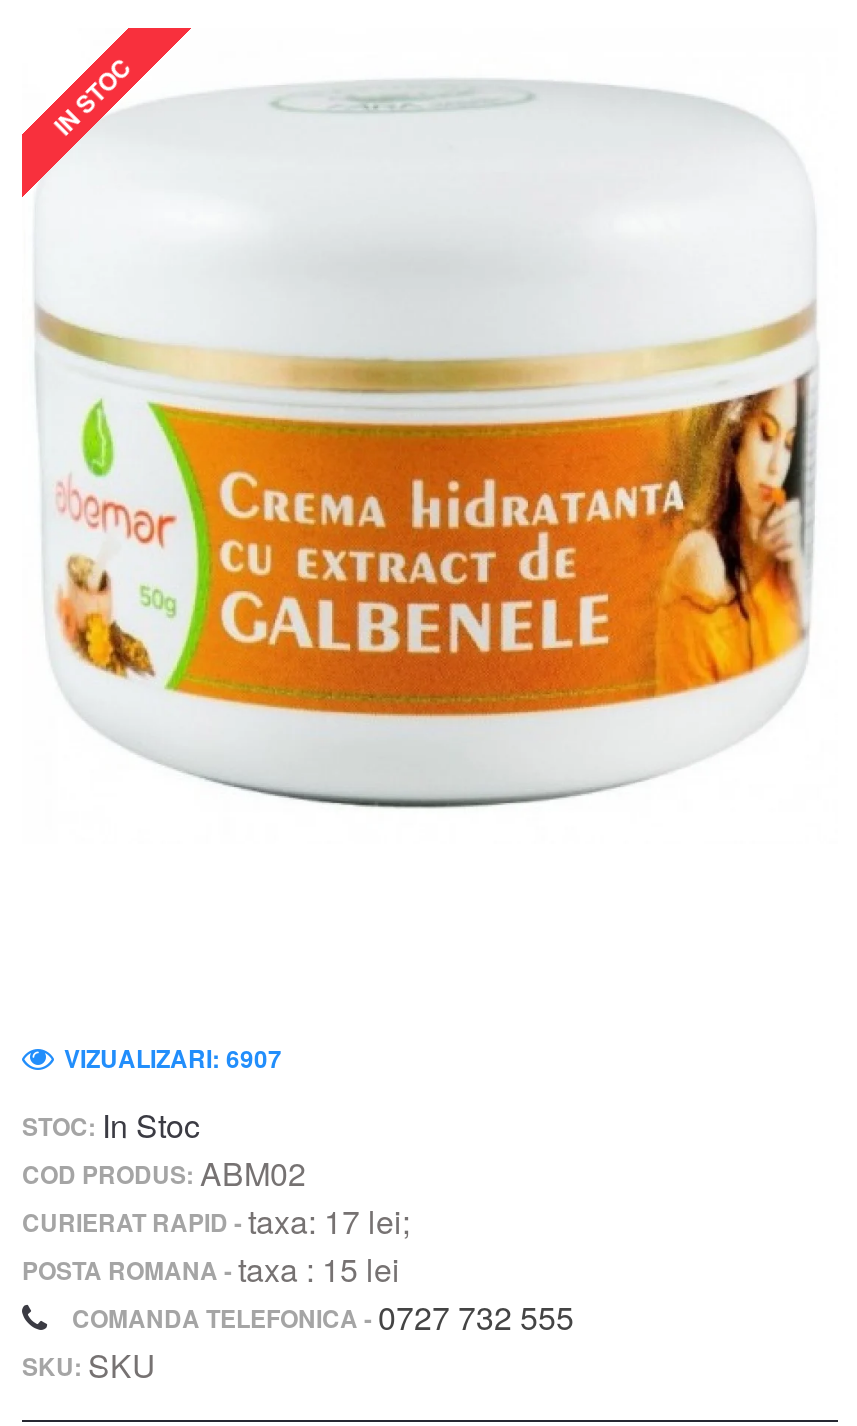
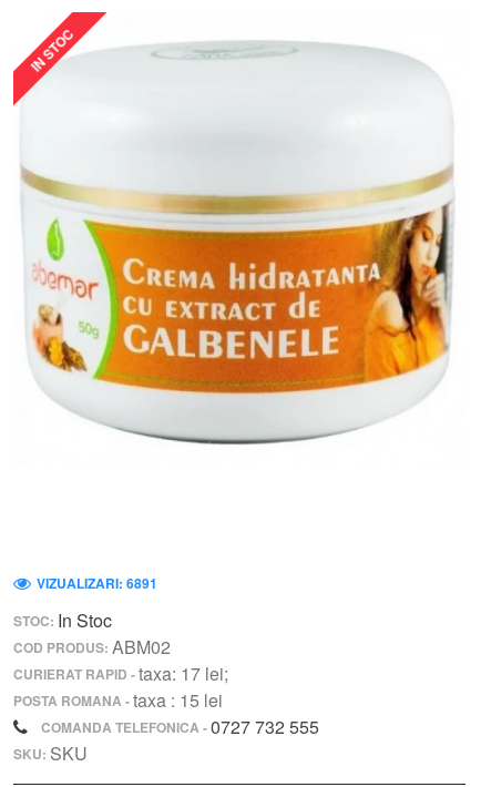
[64,1040,282,1076] VIZUALIZARI: 6907 -> [37,573,157,593] VIZUALIZARI: 6891

